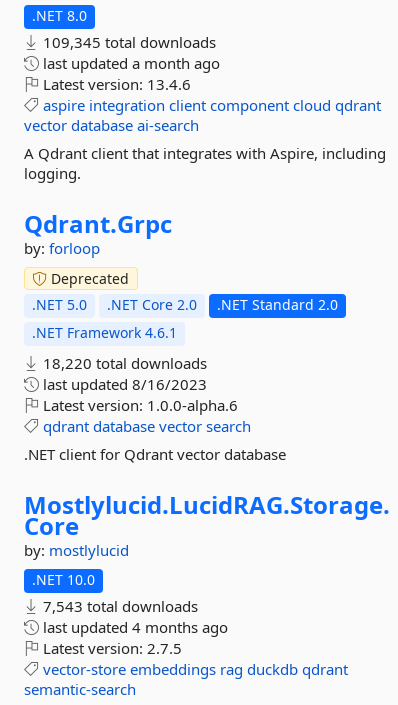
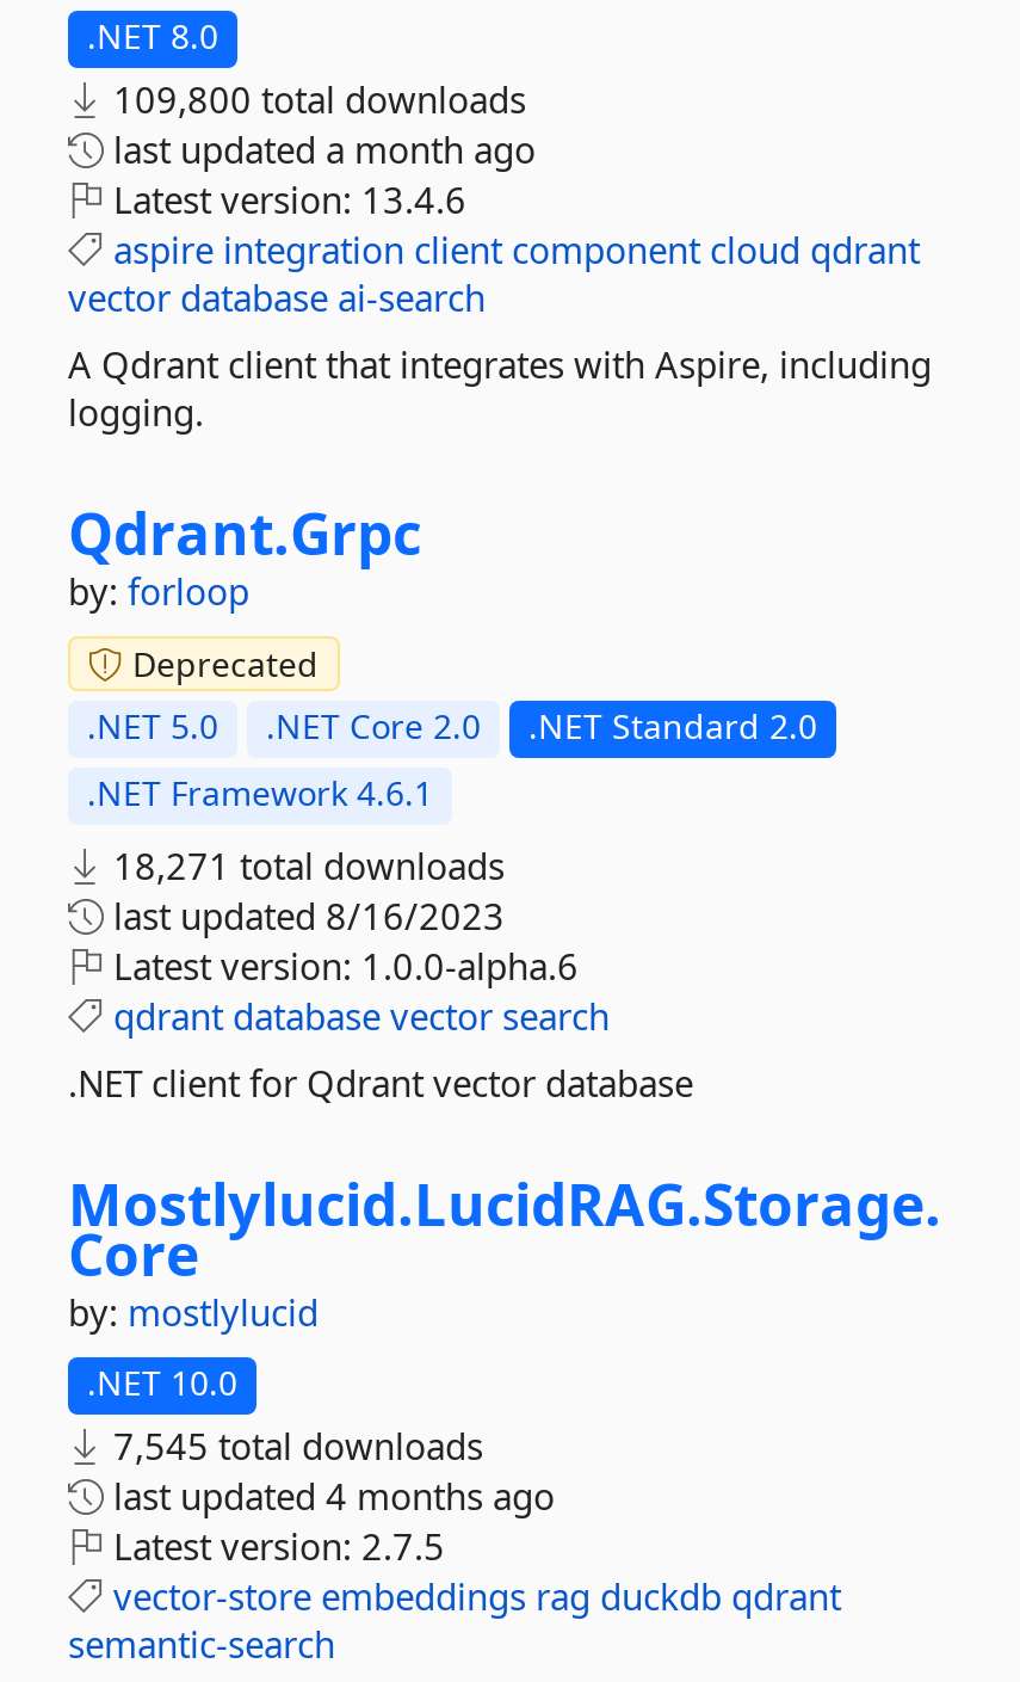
[39,32,216,52] 109,345 total downloads -> [104,75,526,123] 109,800 total downloads
[39,353,207,373] 18,220 total downloads -> [104,842,505,889] 18,271 total downloads
[39,596,198,616] 7,543 total downloads -> [104,1422,483,1470] 7,545 total downloads

